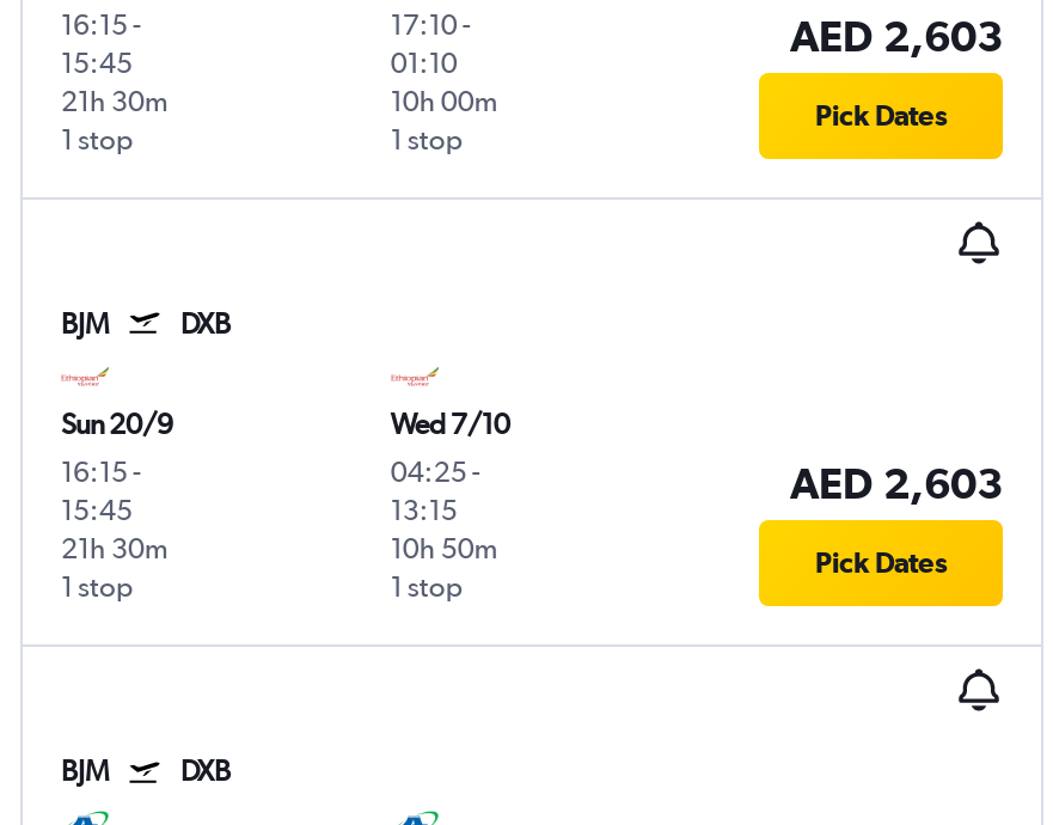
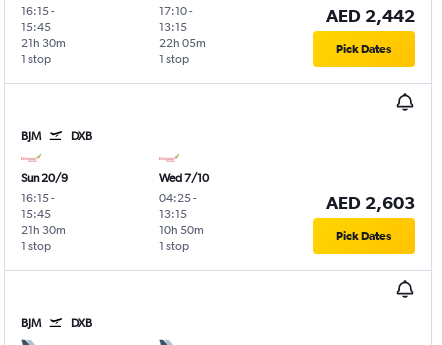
[790,12,1003,60] AED 2,603 -> [326,5,415,25] AED 2,442
[391,48,458,81] 01:10 -> [159,20,187,34] 13:15
[391,86,498,120] 10h 00m -> [159,36,206,50] 22h 05m

